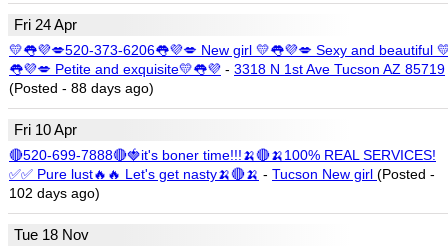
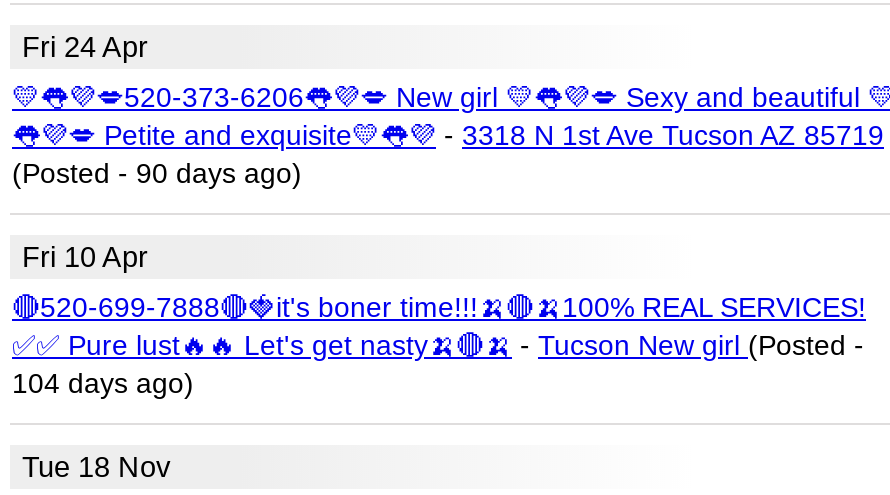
[9,80,154,96] (Posted - 88 days ago) -> [12,157,302,189] (Posted - 90 days ago)
[9,185,100,201] 102 days ago) -> [12,367,194,399] 104 days ago)

